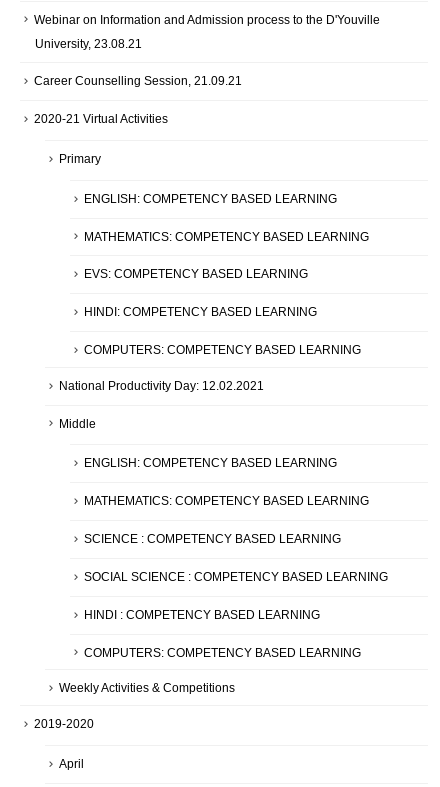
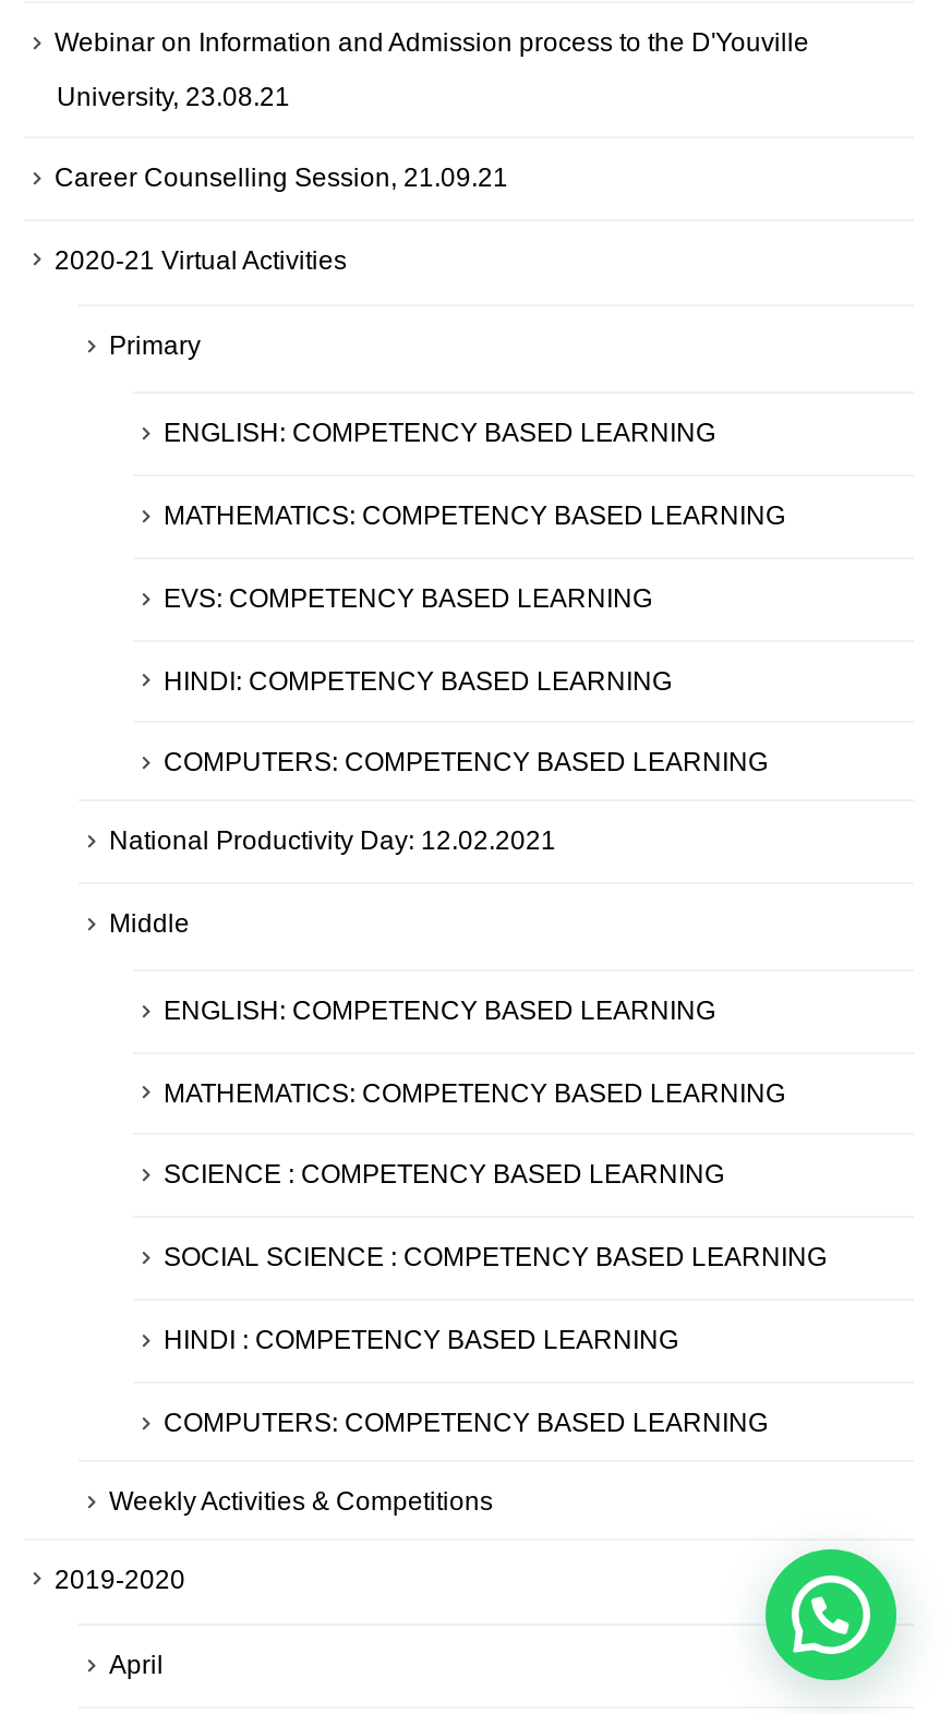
none -> [757,1544,909,1703] [image]

